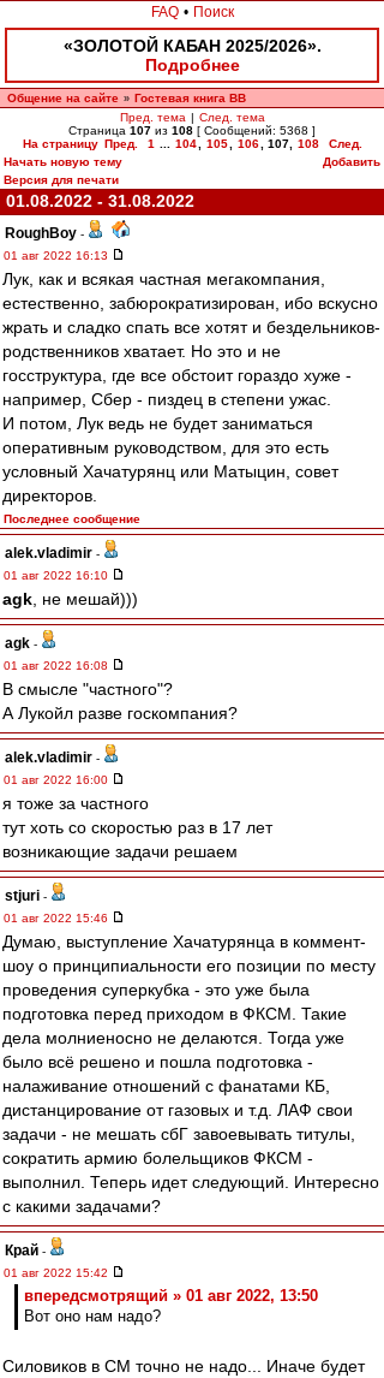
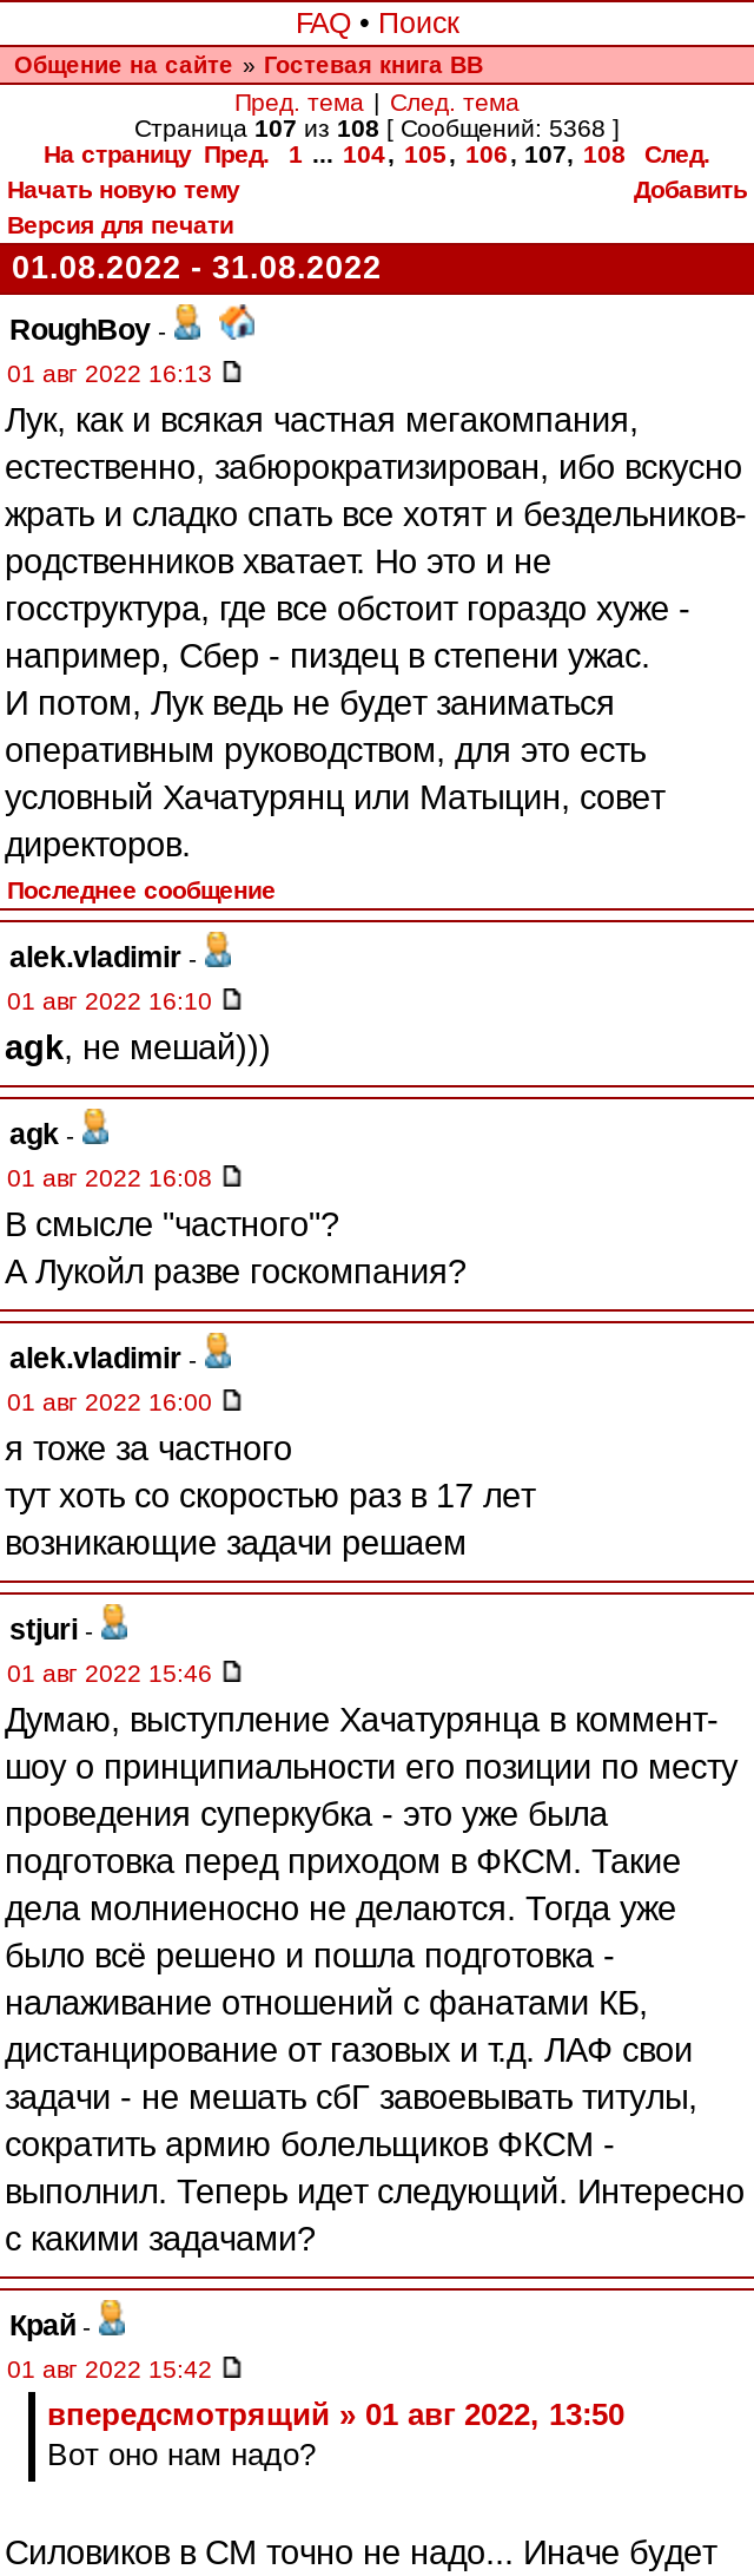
[63,36,321,75] «ЗОЛОТОЙ КАБАН 2025/2026». | Подробнее -> none

